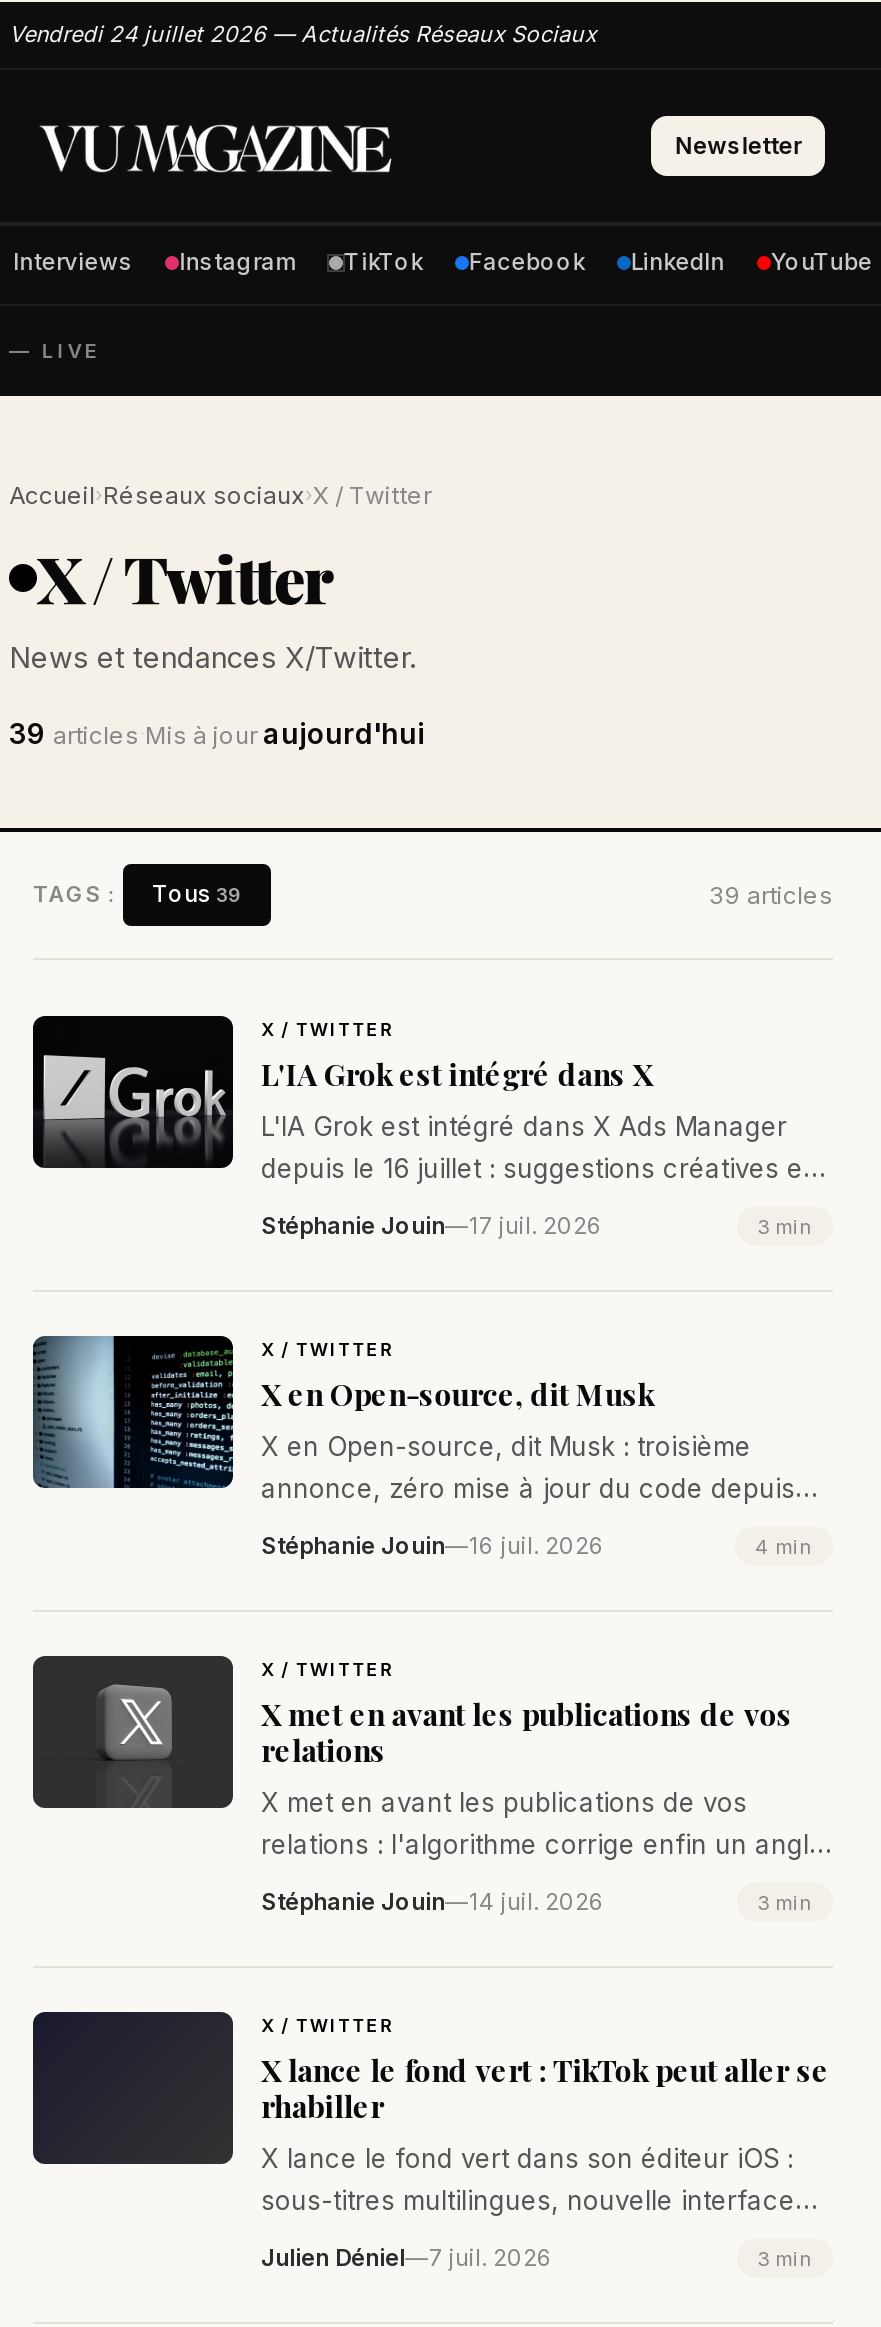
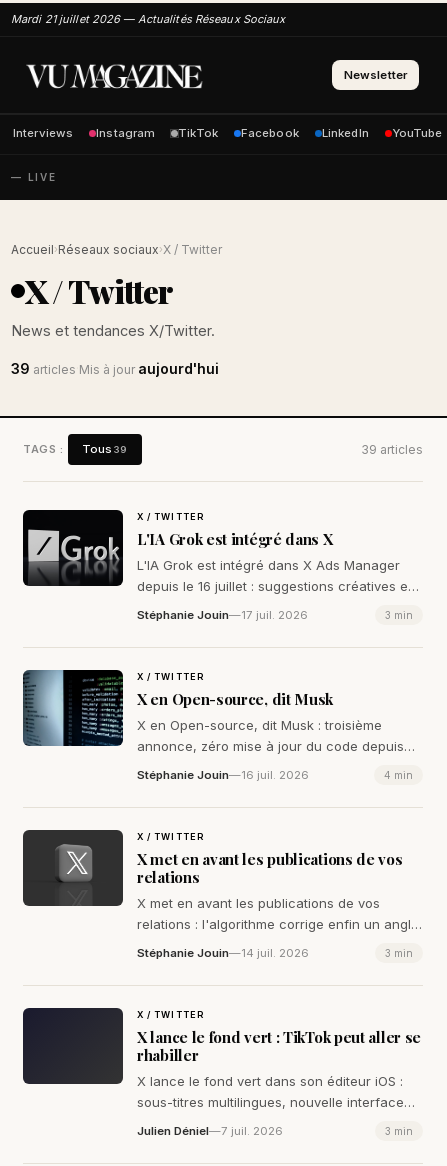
[9,20,597,48] Vendredi 24 juillet 2026 — Actualités Réseaux Sociaux -> [11,12,285,26] Mardi 21 juillet 2026 — Actualités Réseaux Sociaux

